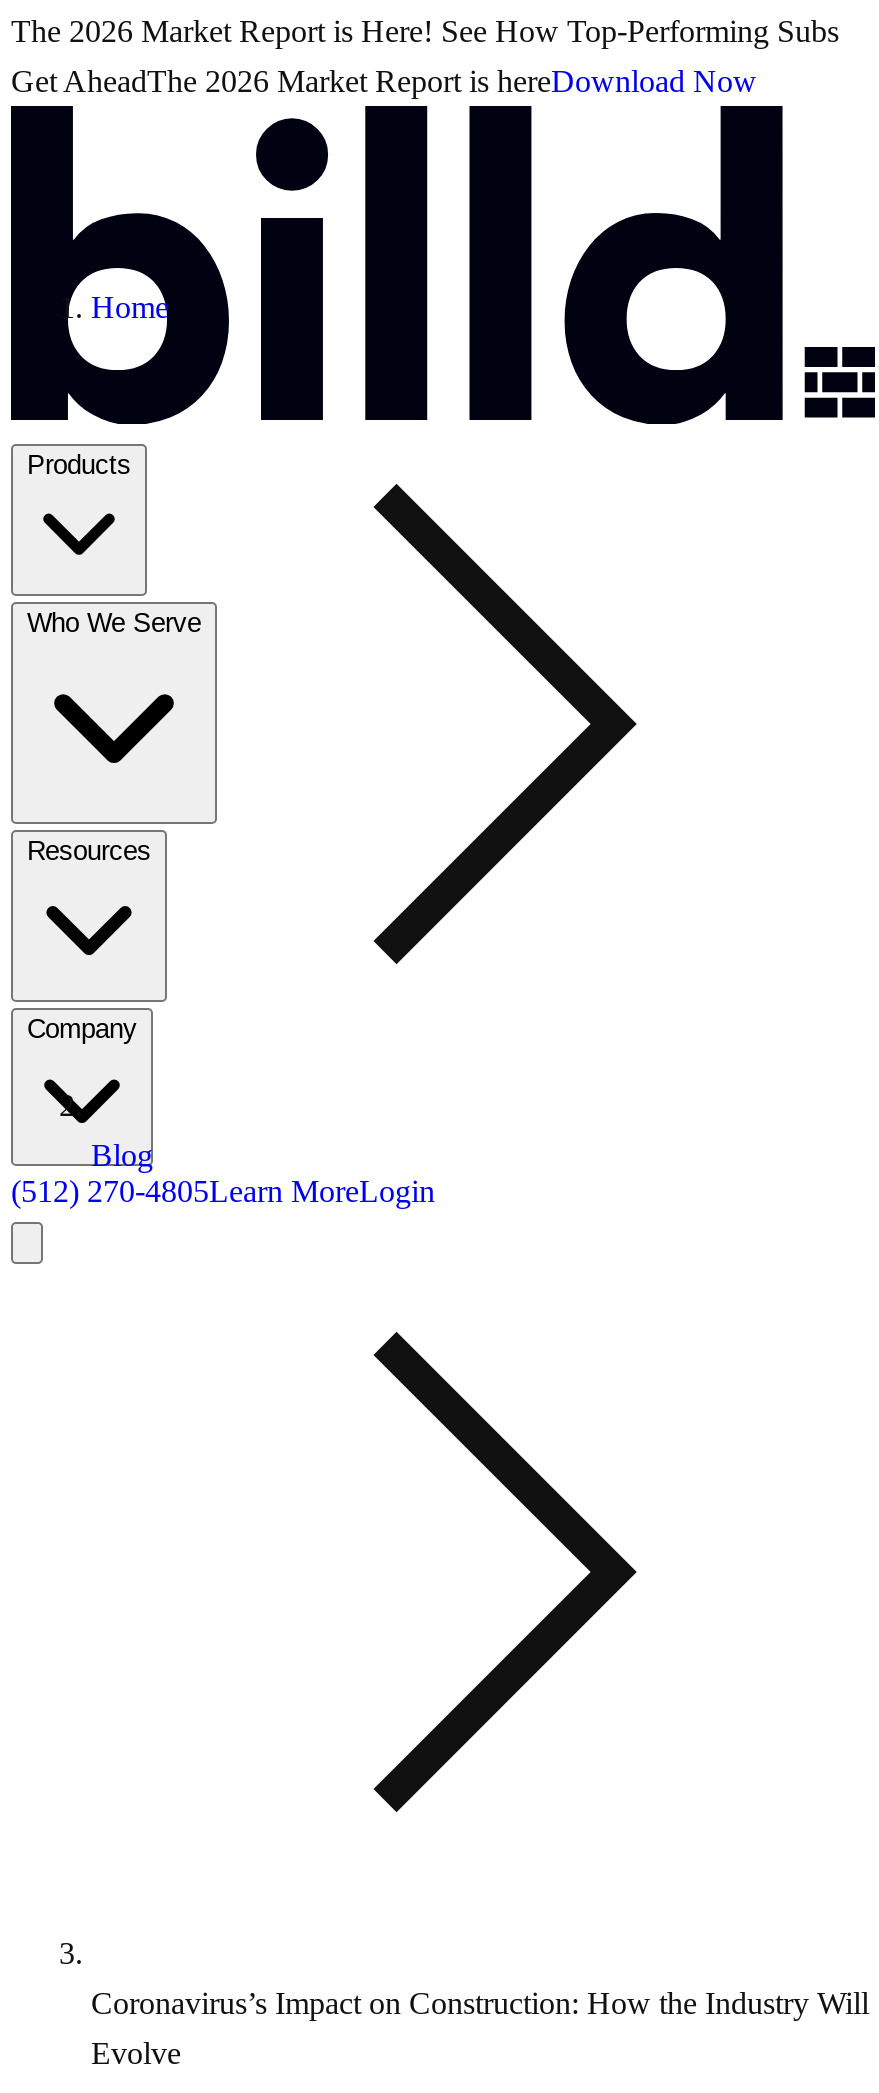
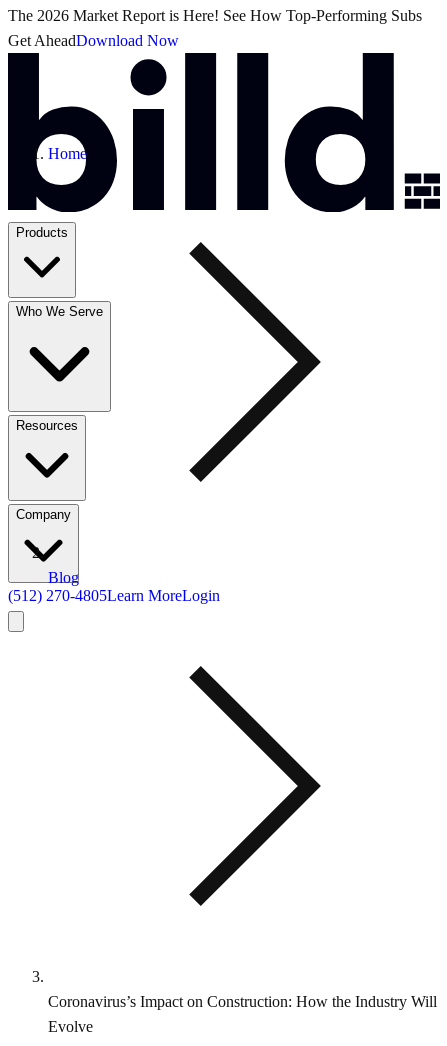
[11,64,757,98] Get AheadThe 2026 Market Report is hereDownload Now -> [8,32,179,49] Get AheadDownload Now

